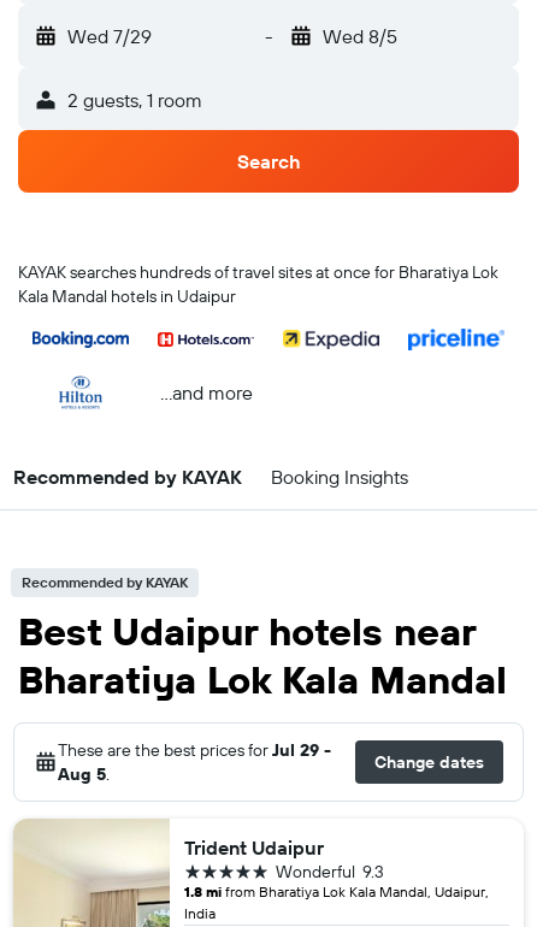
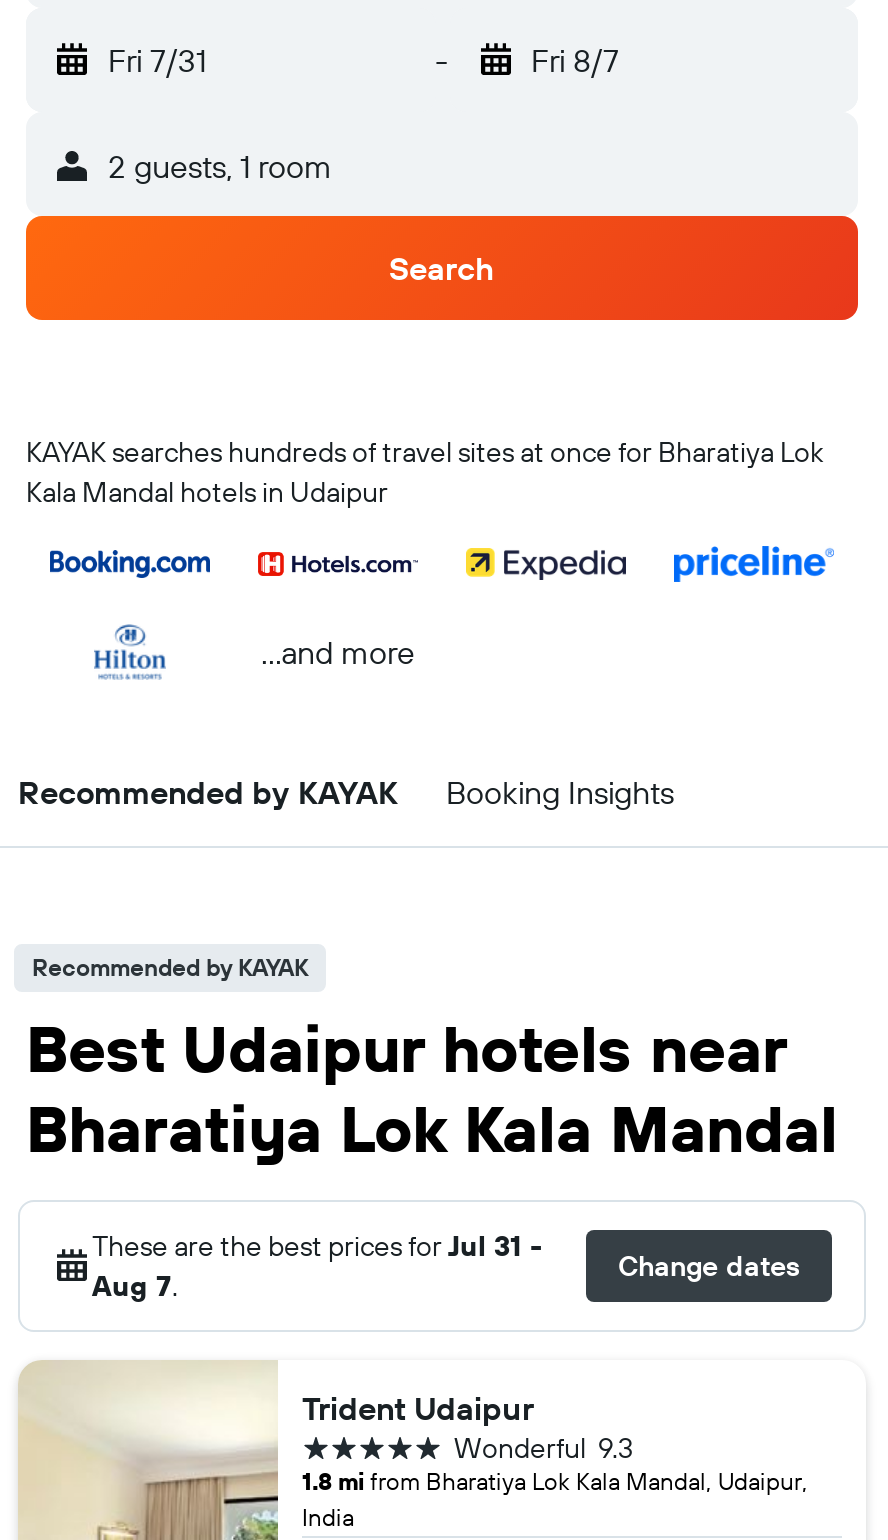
[67,24,152,48] Wed 7/29 -> [108,40,206,80] Fri 7/31
[322,24,397,48] Wed 8/5 -> [531,40,619,80] Fri 8/7
[58,739,331,761] These are the best prices for Jul 29 - -> [92,1228,542,1264] These are the best prices for Jul 31 -
[58,763,110,785] Aug 5. -> [92,1268,178,1304] Aug 7.

